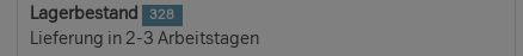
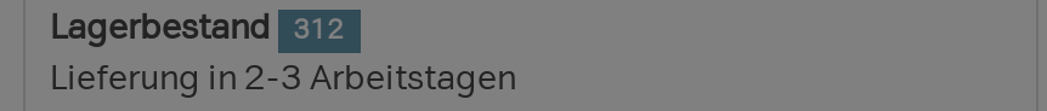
[30,4,175,24] Lagerbestand 328 -> [50,7,344,48] Lagerbestand 312

